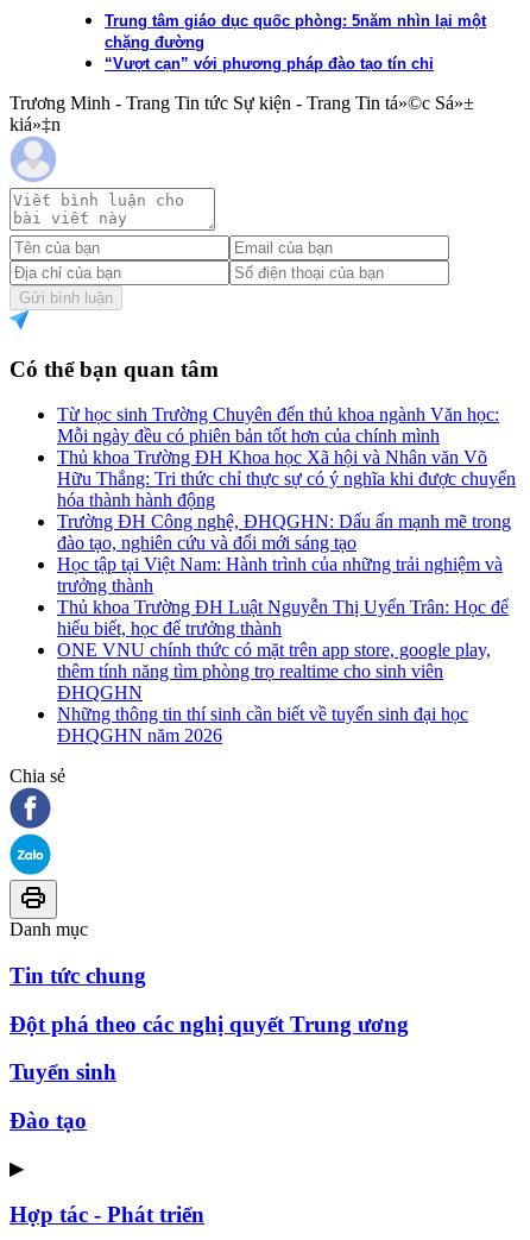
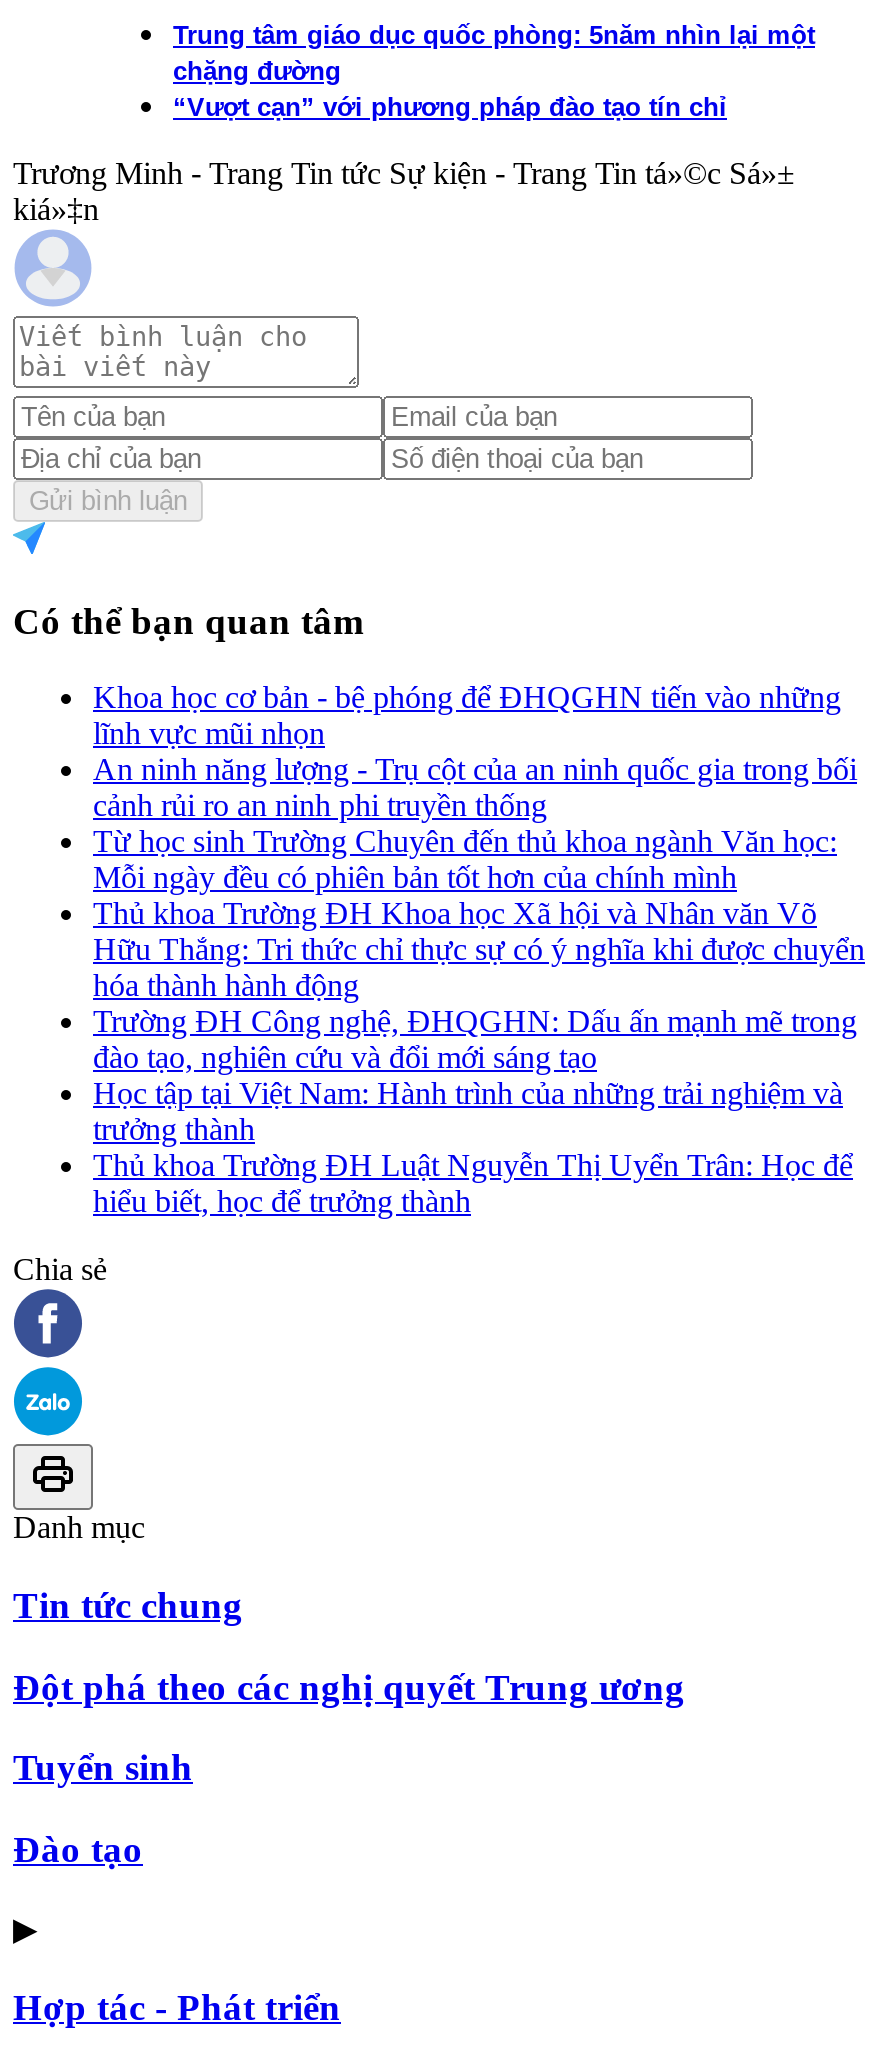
none -> [93,680,857,822] Khoa học cơ bản - bệ phóng để ĐHQGHN tiến vào những | lĩnh vực mũi nhọn | An ninh năng lượng - Trụ cột của an ninh quốc gia trong bối | cảnh rủi ro an ninh phi truyền thống
moved [57,404,516,639] -> [93,824,865,1218]: Từ học sinh Trường Chuyên đến thủ khoa ngành Văn học: | Mỗi ngày đều có phiên bản tốt hơn của chính mình | Thủ khoa Trường ĐH Khoa học Xã hội và Nhân văn Võ | ... | Thủ khoa Trường ĐH Luật Nguyễn Thị Uyển Trân: Học để | hiểu biết, học để trưởng thành
[57,640,491,746] ONE VNU chính thức có mặt trên app store, google play, | thêm tính năng tìm phòng trọ realtime cho sinh viên | ĐHQGHN | Những thông tin thí sinh cần biết về tuyển sinh đại học | ĐHQGHN năm 2026 -> none

